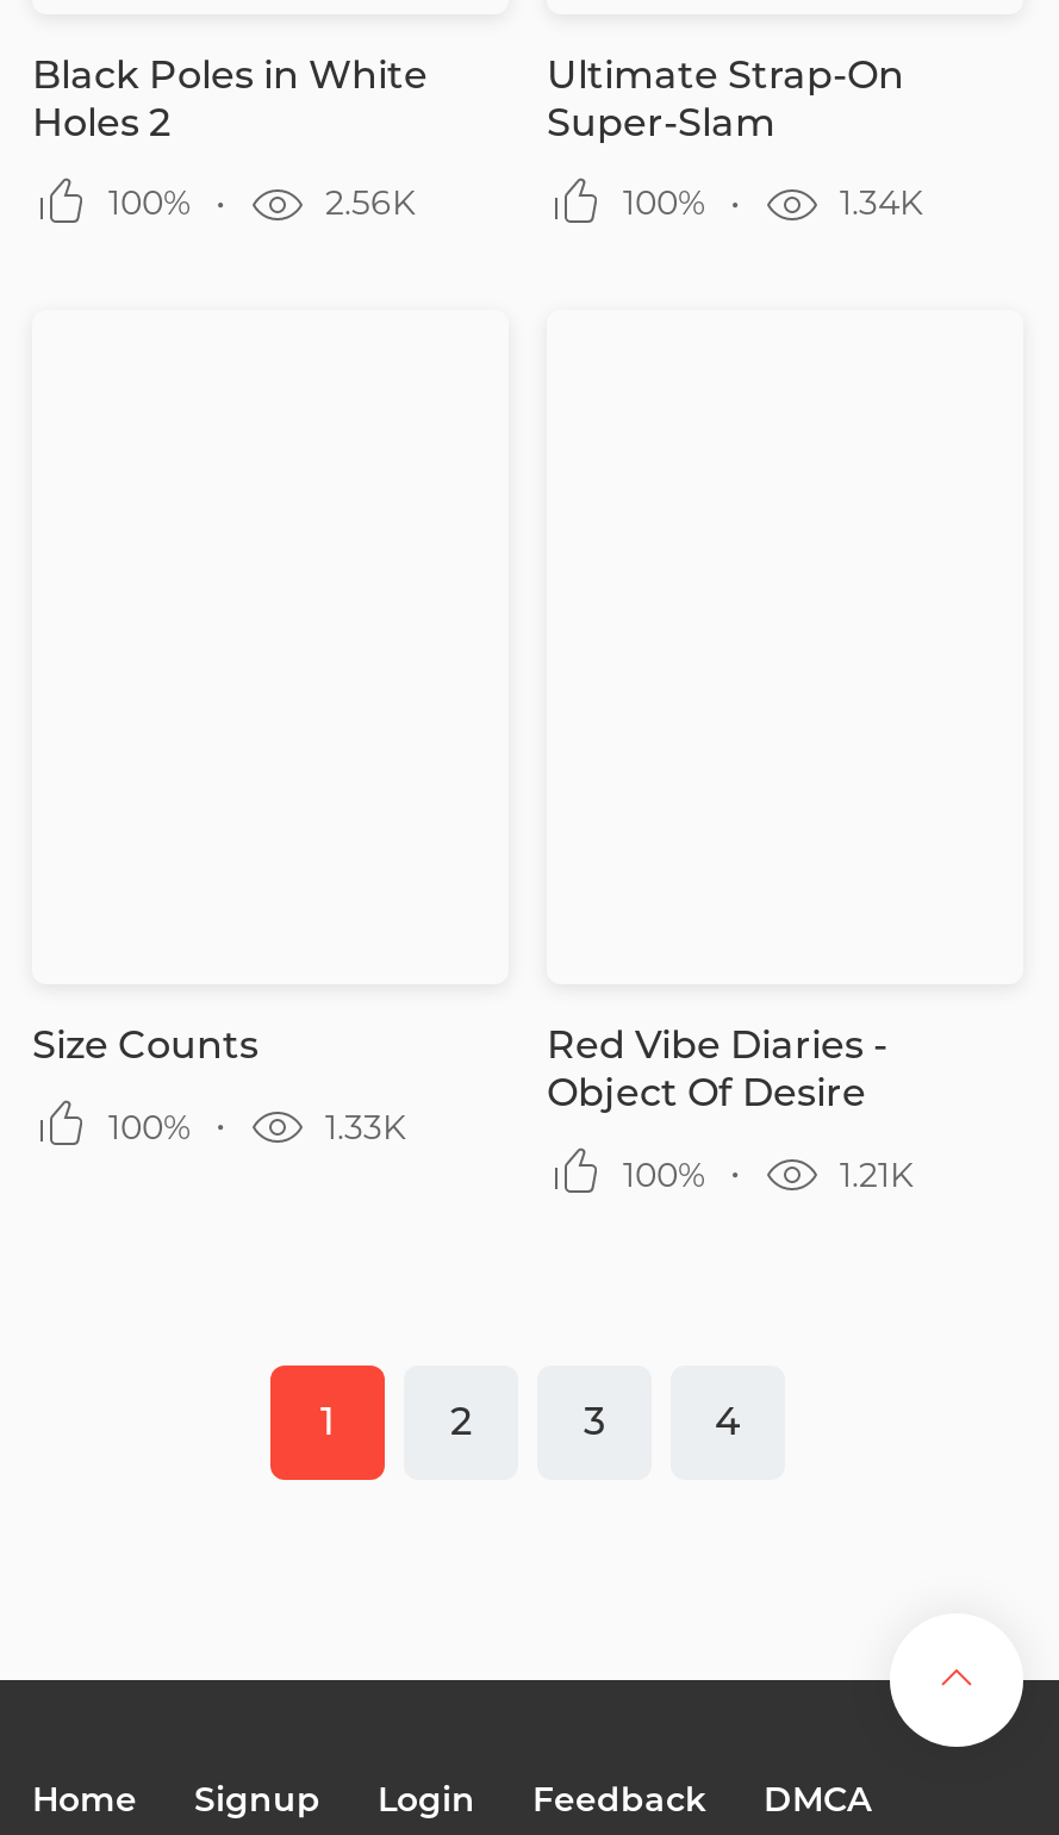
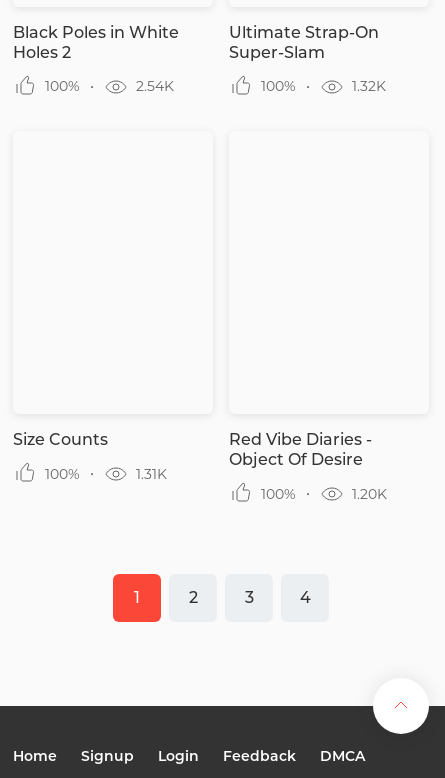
[325,181,416,224] 2.56K -> [136,77,174,95] 2.54K
[840,181,923,224] 1.34K -> [352,77,386,95] 1.32K
[325,1105,406,1147] 1.33K -> [136,464,167,482] 1.31K
[840,1152,914,1195] 1.21K -> [352,484,387,502] 1.20K

